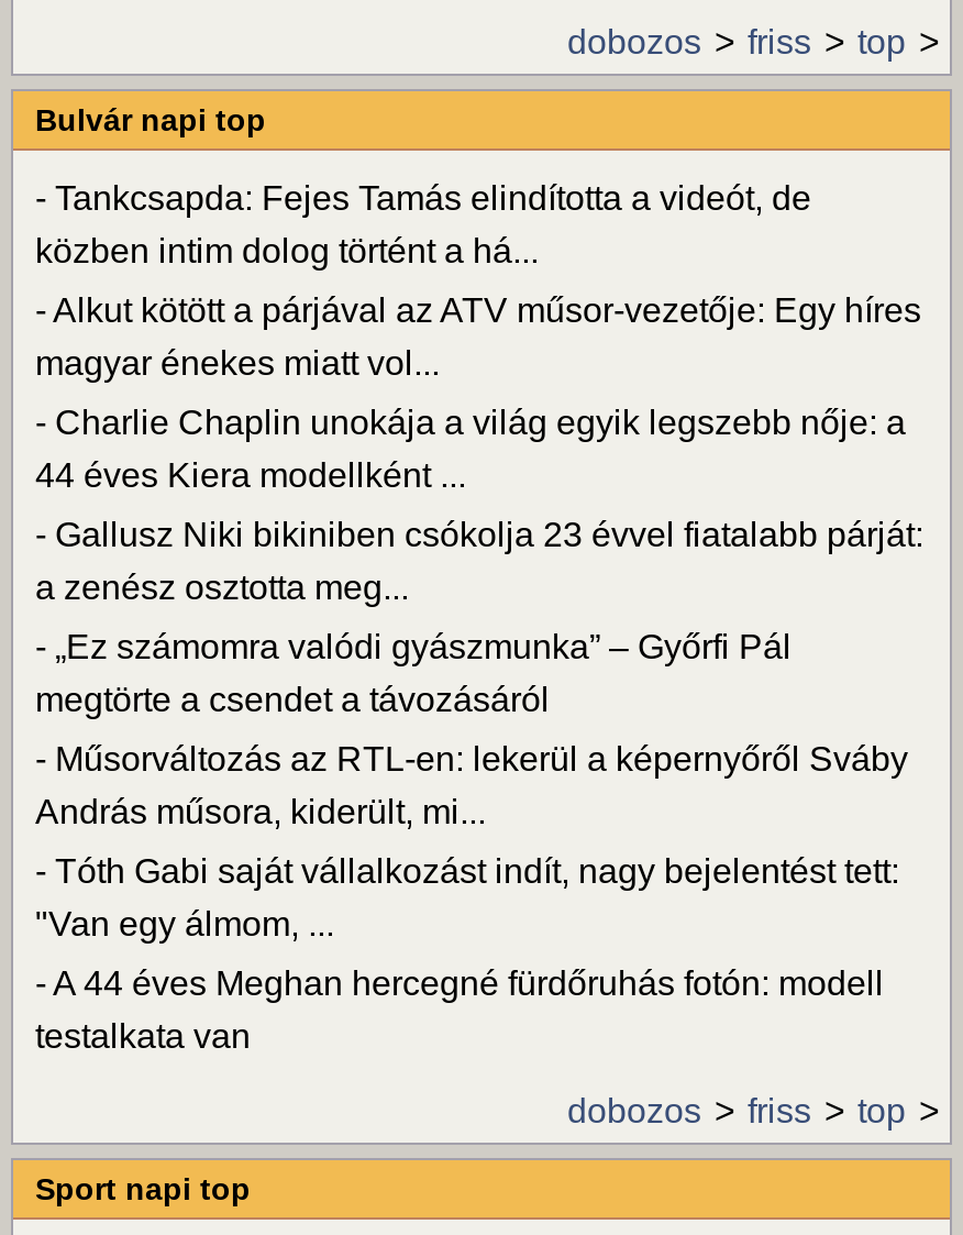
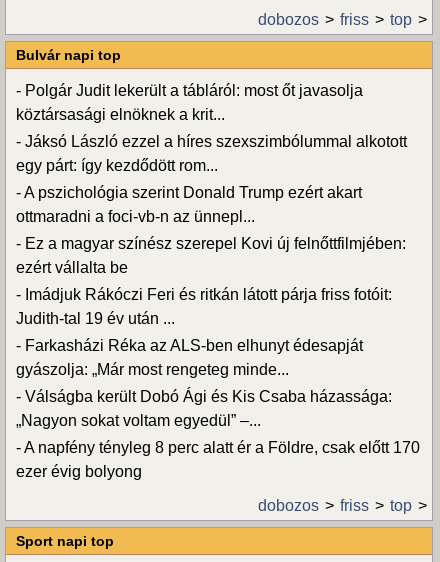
[35,179,811,269] - Tankcsapda: Fejes Tamás elindította a videót, de | közben intim dolog történt a há... -> [16,82,363,123] - Polgár Judit lekerült a tábláról: most őt javasolja | köztársasági elnöknek a krit...
[35,291,921,382] - Alkut kötött a párjával az ATV műsor-vezetője: Egy híres | magyar énekes miatt vol... -> [16,133,407,174] - Jáksó László ezzel a híres szexszimbólummal alkotott | egy párt: így kezdődött rom...
[35,404,906,494] - Charlie Chaplin unokája a világ egyik legszebb nője: a | 44 éves Kiera modellként ... -> [16,184,362,225] - A pszichológia szerint Donald Trump ezért akart | ottmaradni a foci-vb-n az ünnepl...
[35,516,923,606] - Gallusz Niki bikiniben csókolja 23 évvel fiatalabb párját: | a zenész osztotta meg... -> [16,235,406,276] - Ez a magyar színész szerepel Kovi új felnőttfilmjében: | ezért vállalta be
[35,628,792,718] - „Ez számomra valódi gyászmunka” – Győrfi Pál | megtörte a csendet a távozásáról -> [16,286,392,327] - Imádjuk Rákóczi Feri és ritkán látott párja friss fotóit: | Judith-tal 19 év után ...
[35,740,908,830] - Műsorváltozás az RTL-en: lekerül a képernyőről Sváby | András műsora, kiderült, mi... -> [16,337,363,378] - Farkasházi Réka az ALS-ben elhunyt édesapját | gyászolja: „Már most rengeteg minde...
[35,852,899,942] - Tóth Gabi saját vállalkozást indít, nagy bejelentést tett: | "Van egy álmom, ... -> [16,388,392,429] - Válságba került Dobó Ági és Kis Csaba házassága: | „Nagyon sokat voltam egyedül” –...
[35,964,884,1055] - A 44 éves Meghan hercegné fürdőruhás fotón: modell | testalkata van -> [16,439,420,480] - A napfény tényleg 8 perc alatt ér a Földre, csak előtt 170 | ezer évig bolyong

